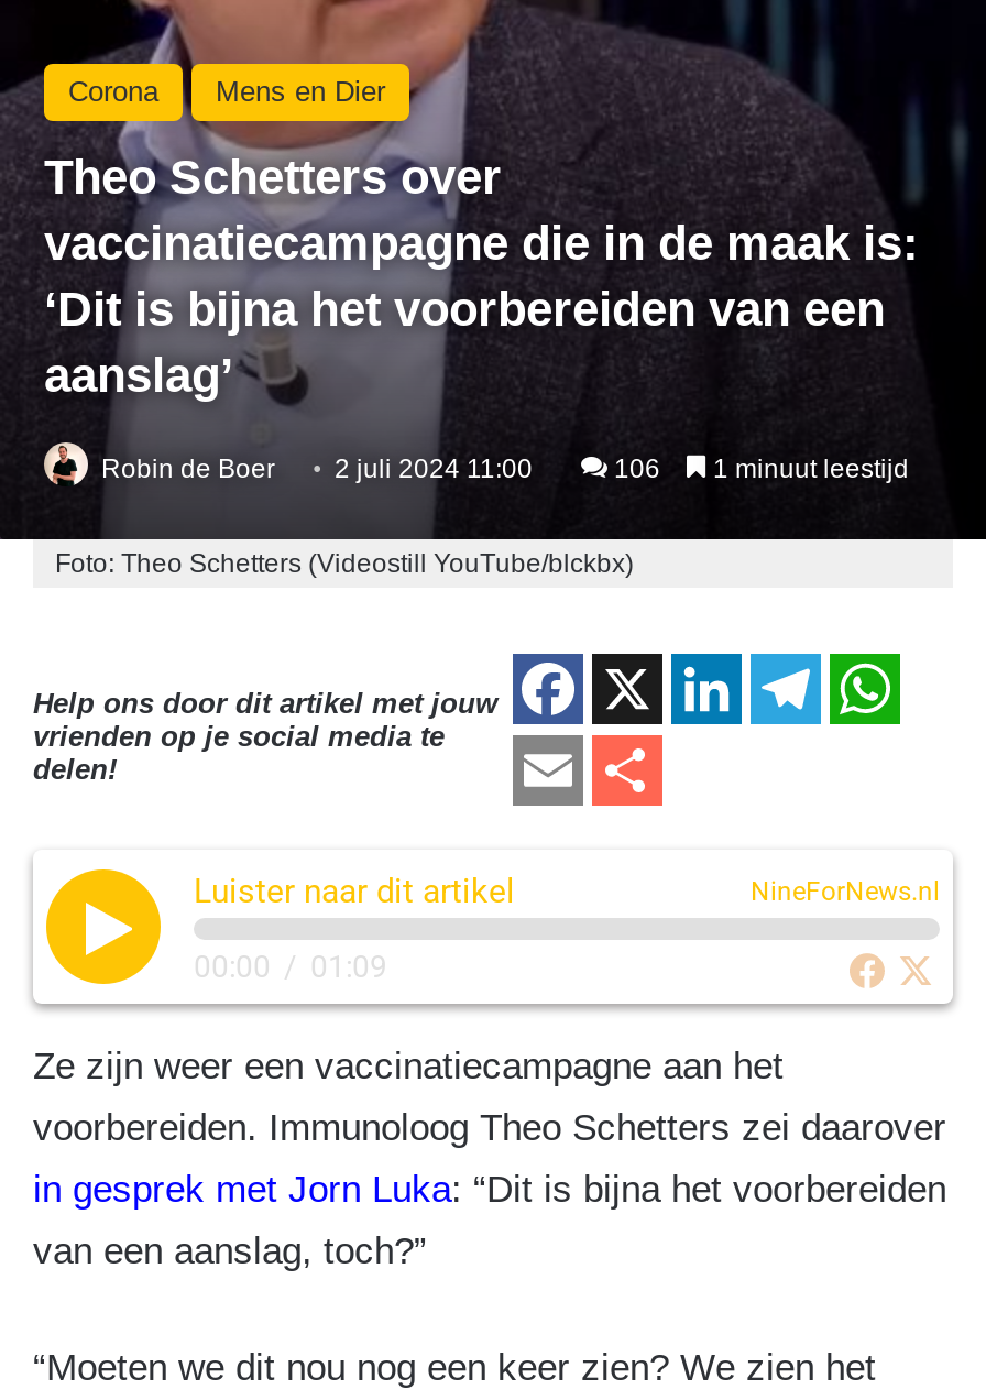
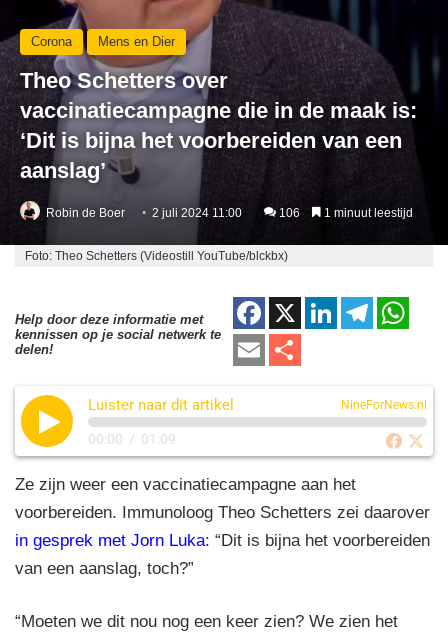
[33,686,497,752] Help ons door dit artikel met jouw | vrienden op je social media te -> [15,311,221,341] Help door deze informatie met | kennissen op je social netwerk te

